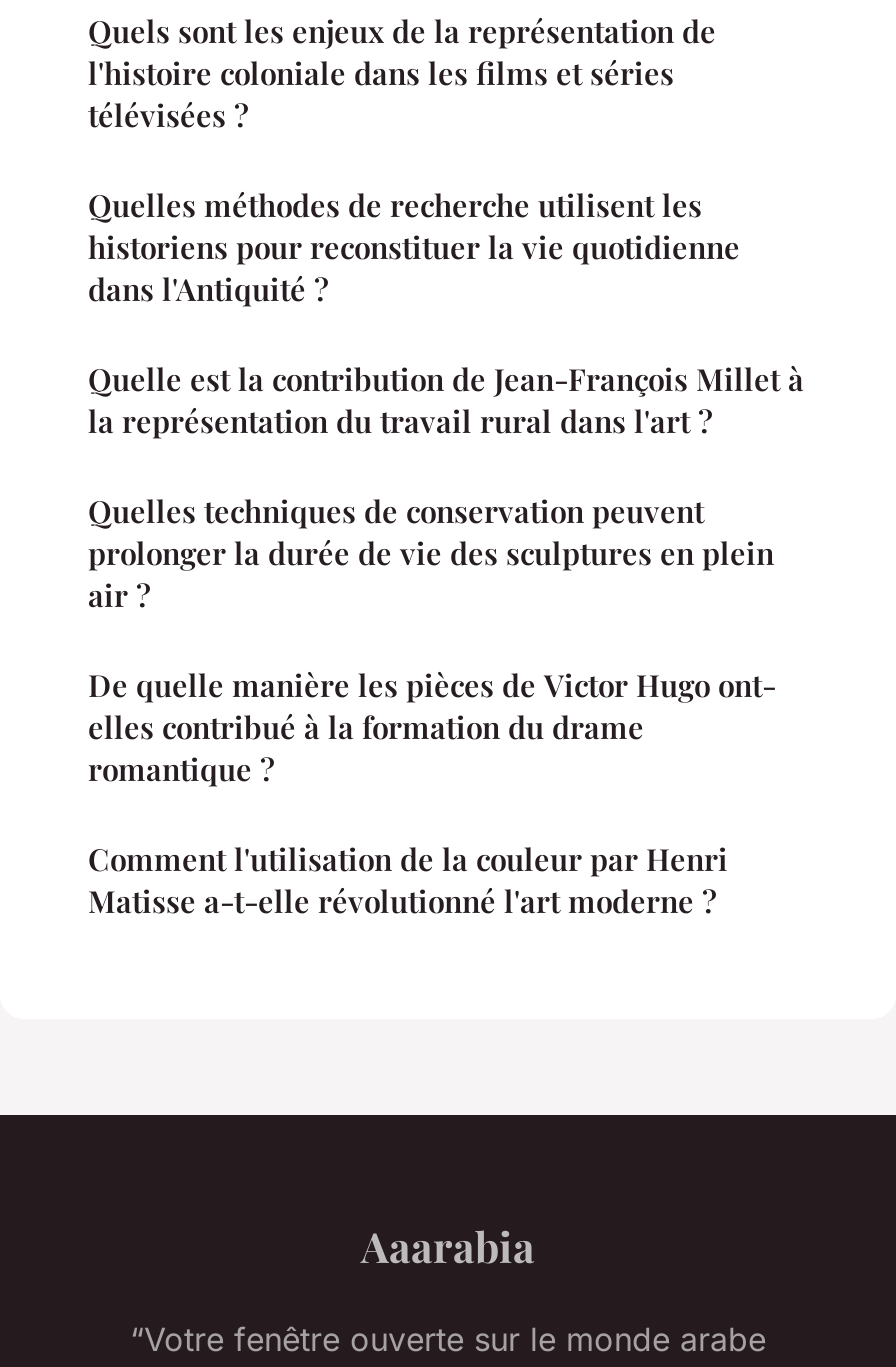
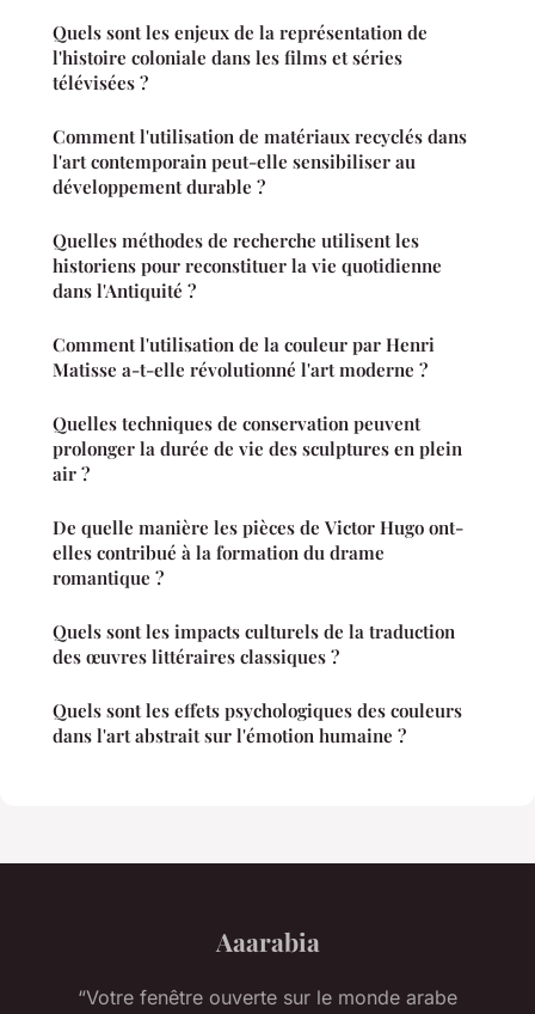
none -> [53,125,467,199] Comment l'utilisation de matériaux recyclés dans | l'art contemporain peut-elle sensibiliser au | développement durable ?
[88,359,804,441] Quelle est la contribution de Jean-François Millet à | la représentation du travail rural dans l'art ? -> none
none -> [53,620,462,748] Quels sont les impacts culturels de la traduction | des œuvres littéraires classiques ? | Quels sont les effets psychologiques des couleurs | dans l'art abstrait sur l'émotion humaine ?
moved [88,839,728,921] -> [53,333,435,382]: Comment l'utilisation de la couleur par Henri | Matisse a-t-elle révolutionné l'art moderne ?

